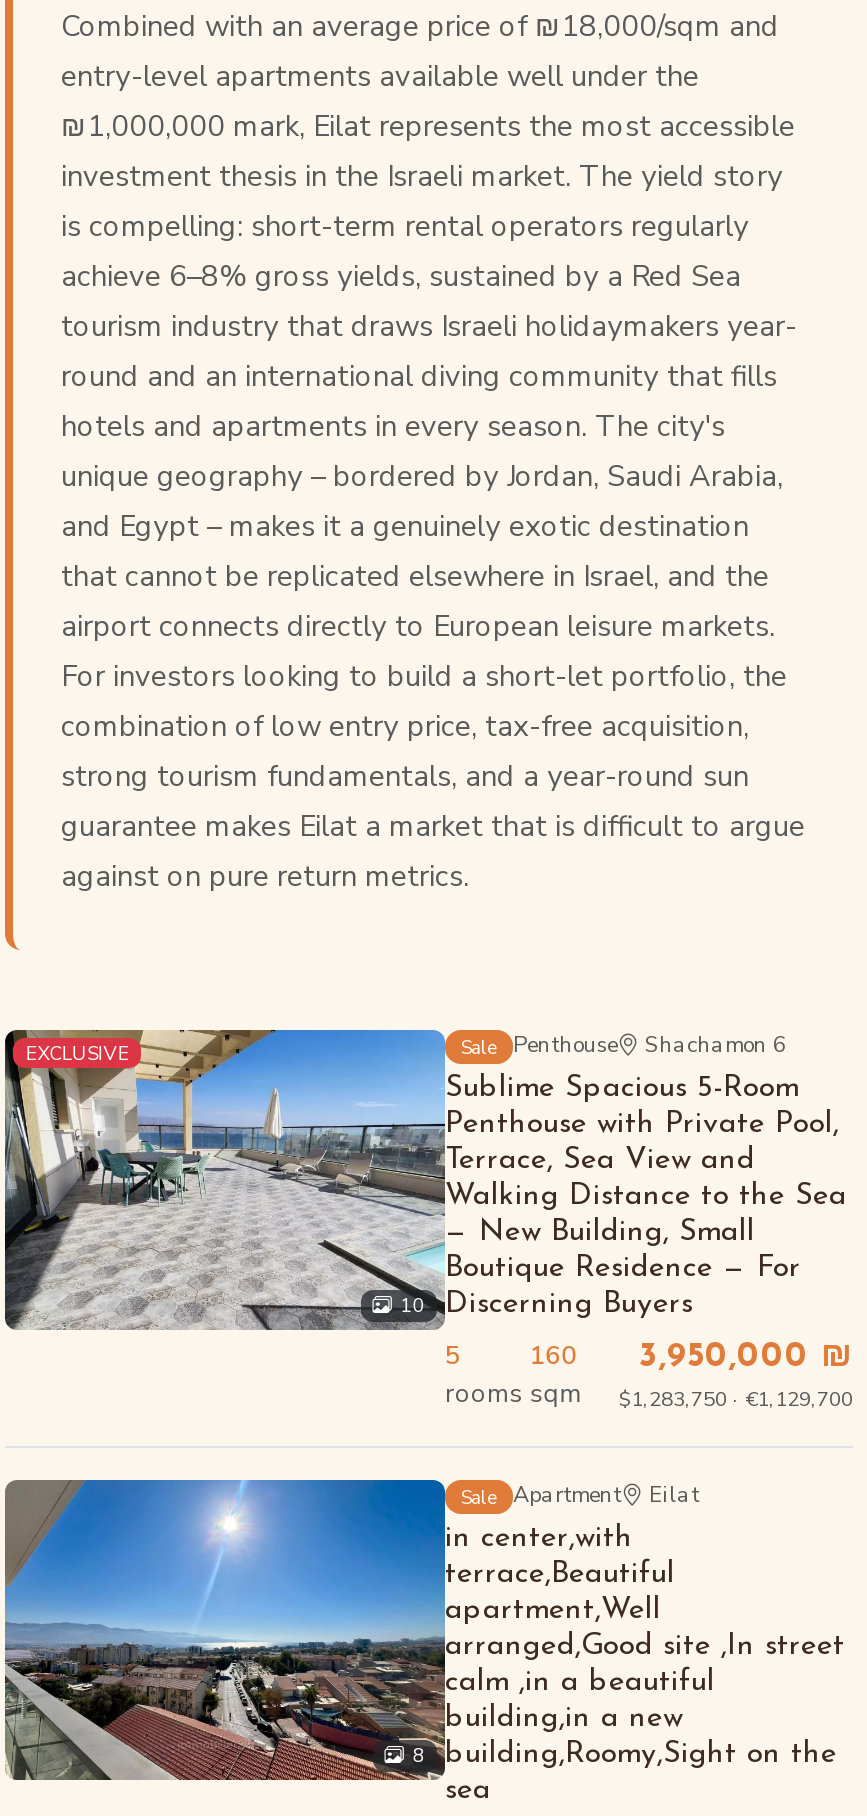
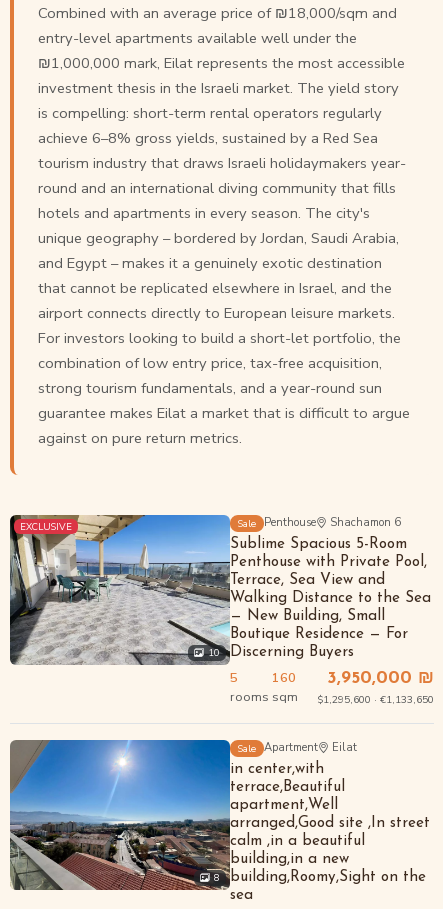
[445,1376,853,1414] rooms sqm $1,283,750 · €1,129,700 -> [230,688,434,707] rooms sqm $1,295,600 · €1,133,650

